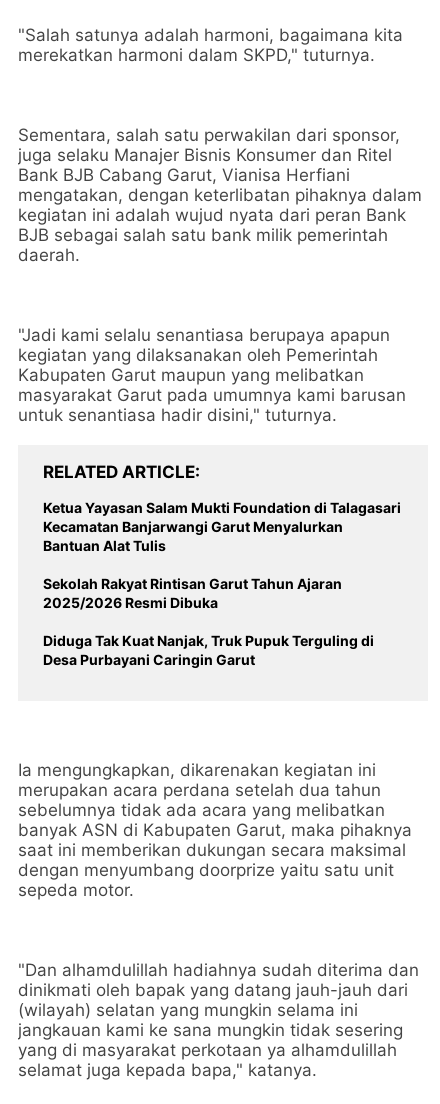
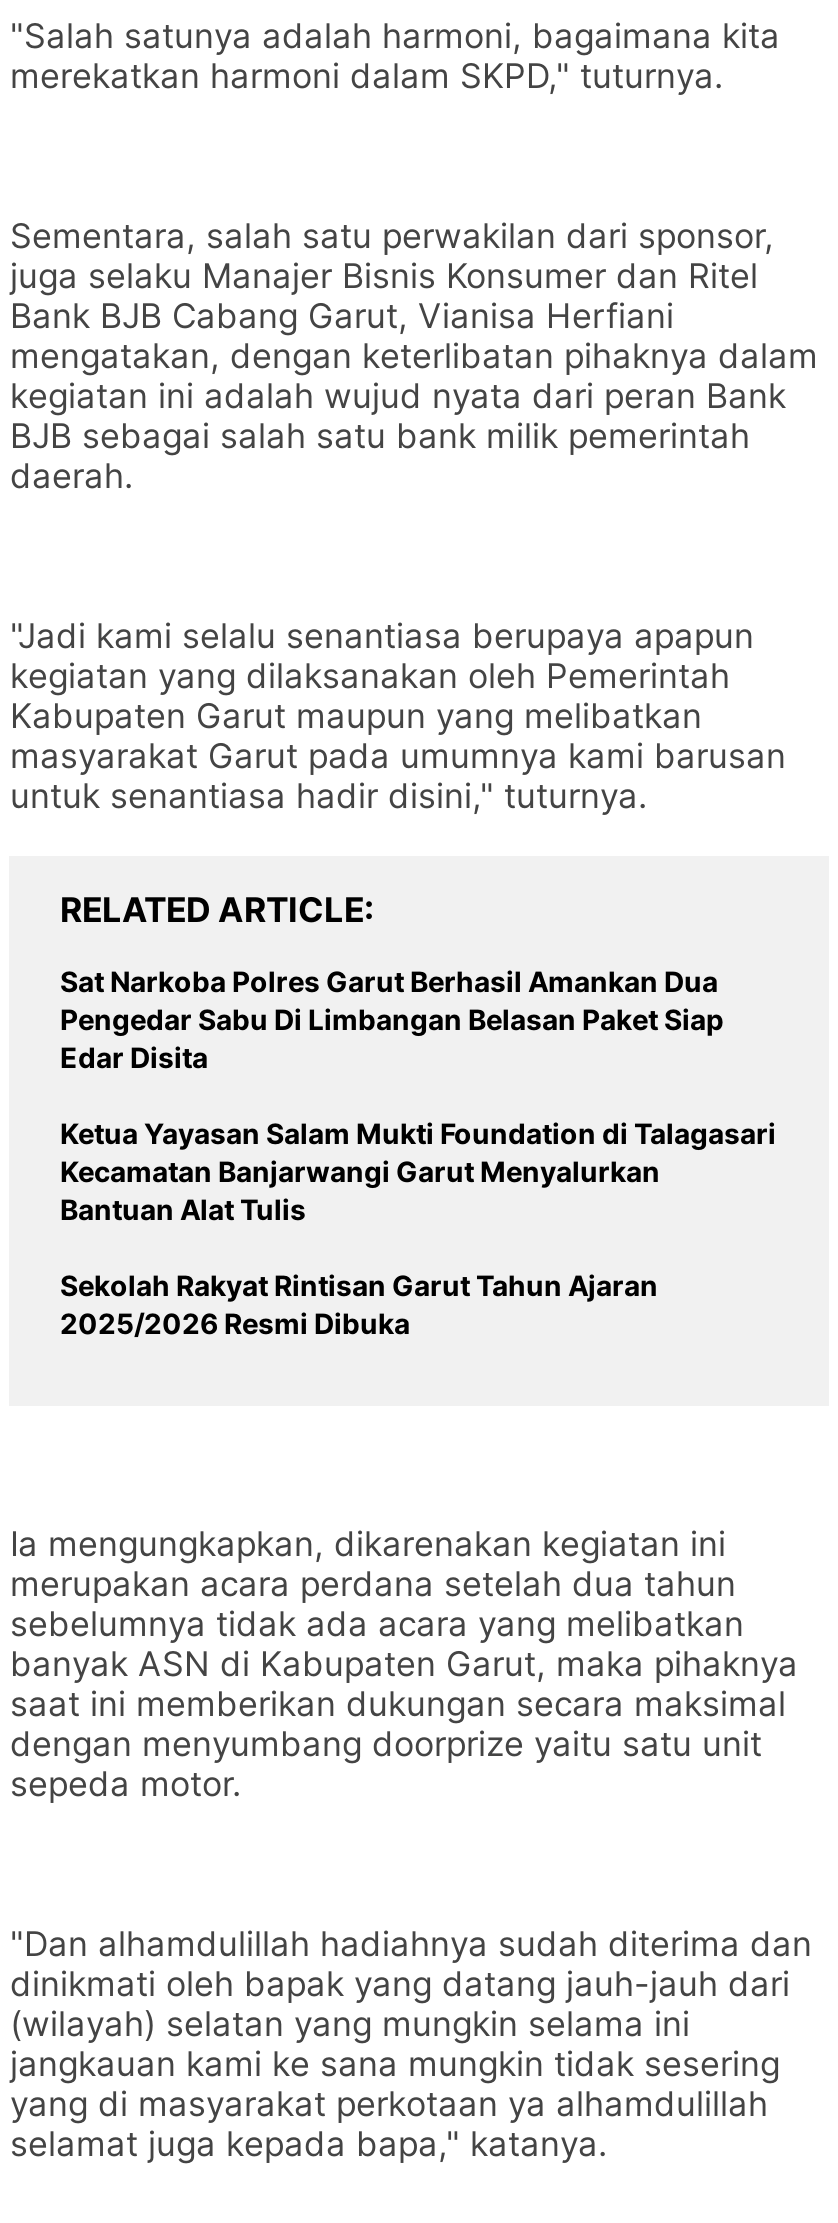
none -> [60,964,724,1074] Sat Narkoba Polres Garut Berhasil Amankan Dua | Pengedar Sabu Di Limbangan Belasan Paket Siap | Edar Disita
moved [43,499,401,592] -> [60,1116,776,1302]: Ketua Yayasan Salam Mukti Foundation di Talagasari | Kecamatan Banjarwangi Garut Menyalurkan | Sekolah Rakyat Rintisan Garut Tahun Ajaran
[43,632,374,668] Diduga Tak Kuat Nanjak, Truk Pupuk Terguling di | Desa Purbayani Caringin Garut -> none

